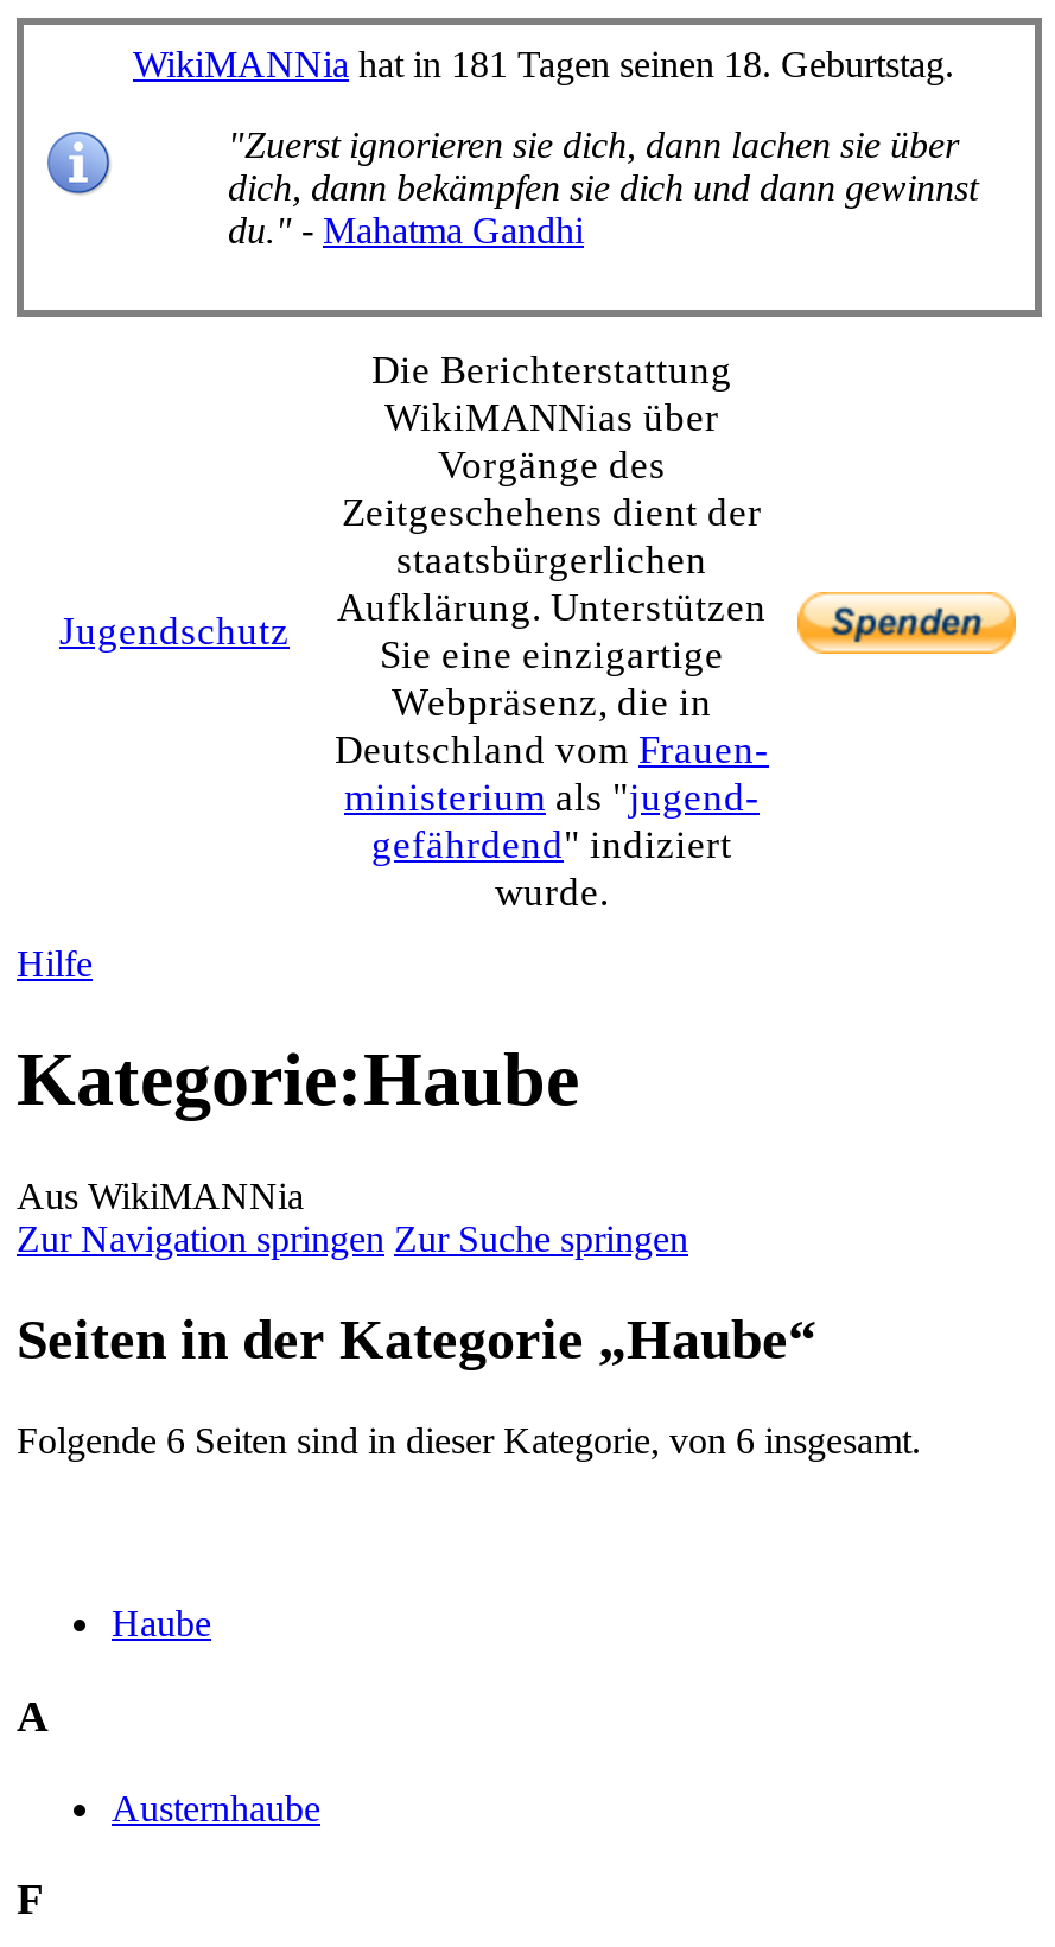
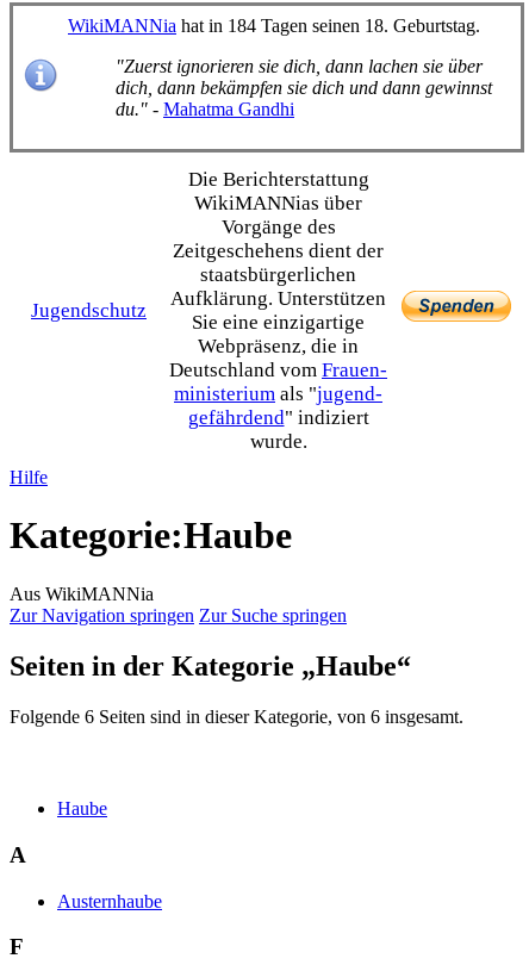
[133,44,954,84] WikiMANNia hat in 181 Tagen seinen 18. Geburtstag. -> [68,15,480,36] WikiMANNia hat in 184 Tagen seinen 18. Geburtstag.

